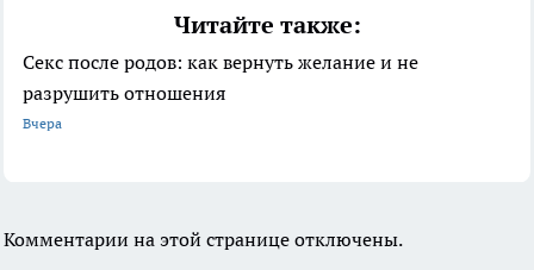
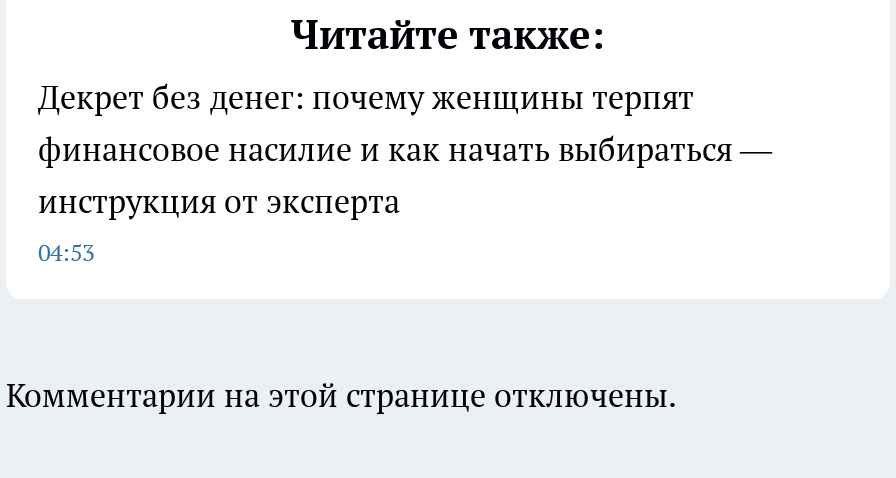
[23,50,418,132] Секс после родов: как вернуть желание и не | разрушить отношения | Вчера -> [38,77,772,267] Декрет без денег: почему женщины терпят | финансовое насилие и как начать выбираться — | инструкция от эксперта | 04:53

